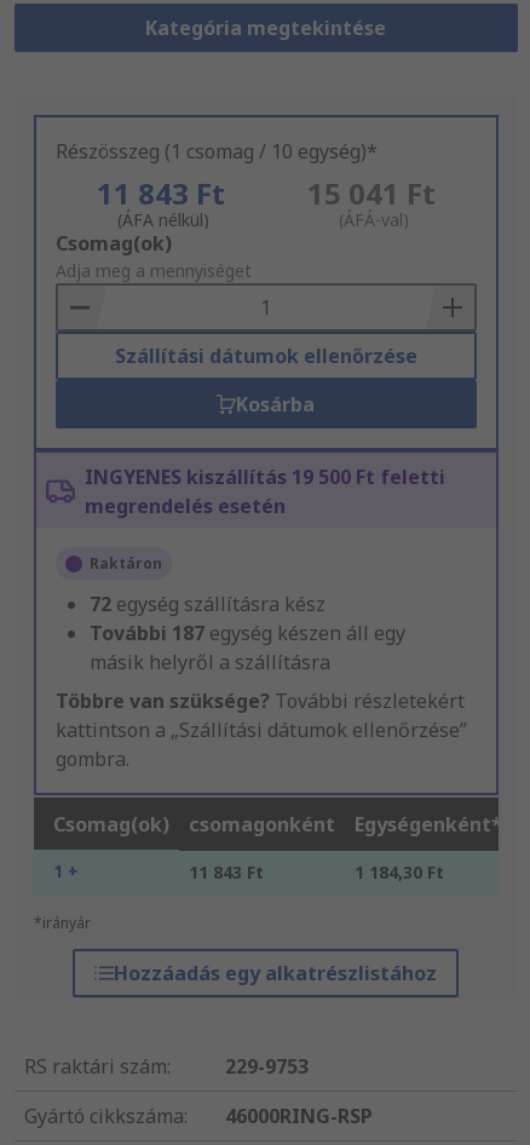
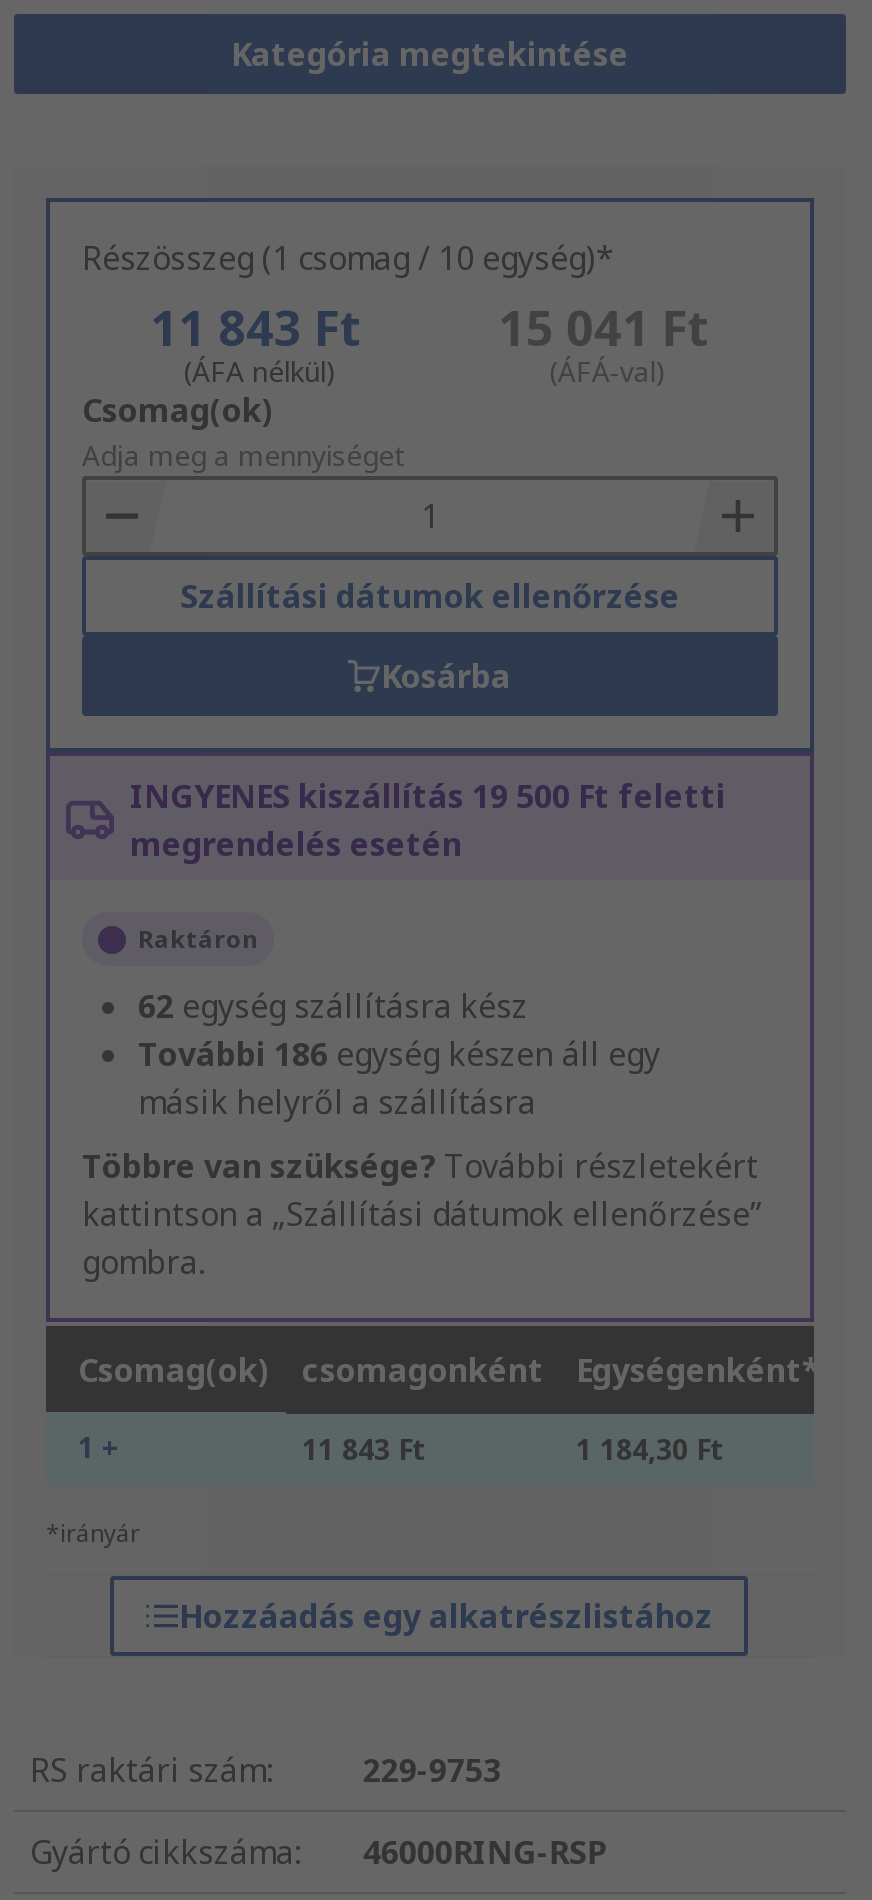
[90,591,326,618] 72 egység szállításra kész -> [138,985,528,1029] 62 egység szállításra kész
[90,620,405,647] További 187 egység készen áll egy -> [138,1033,660,1077] További 186 egység készen áll egy

